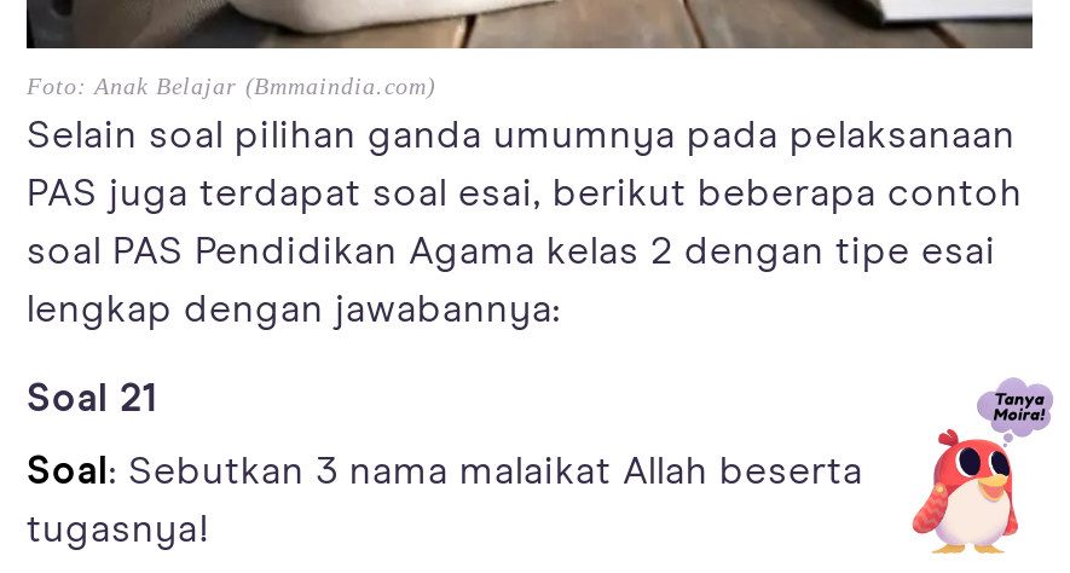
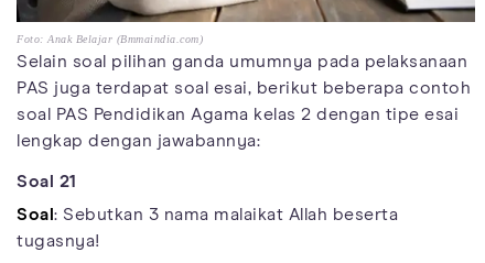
[909,377,1054,556] [image] -> none

